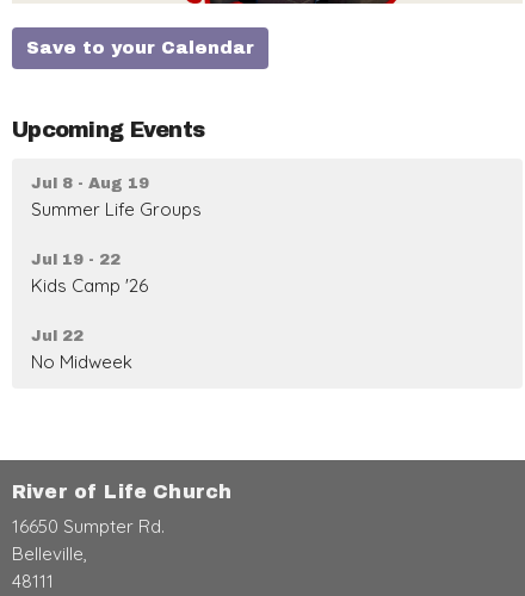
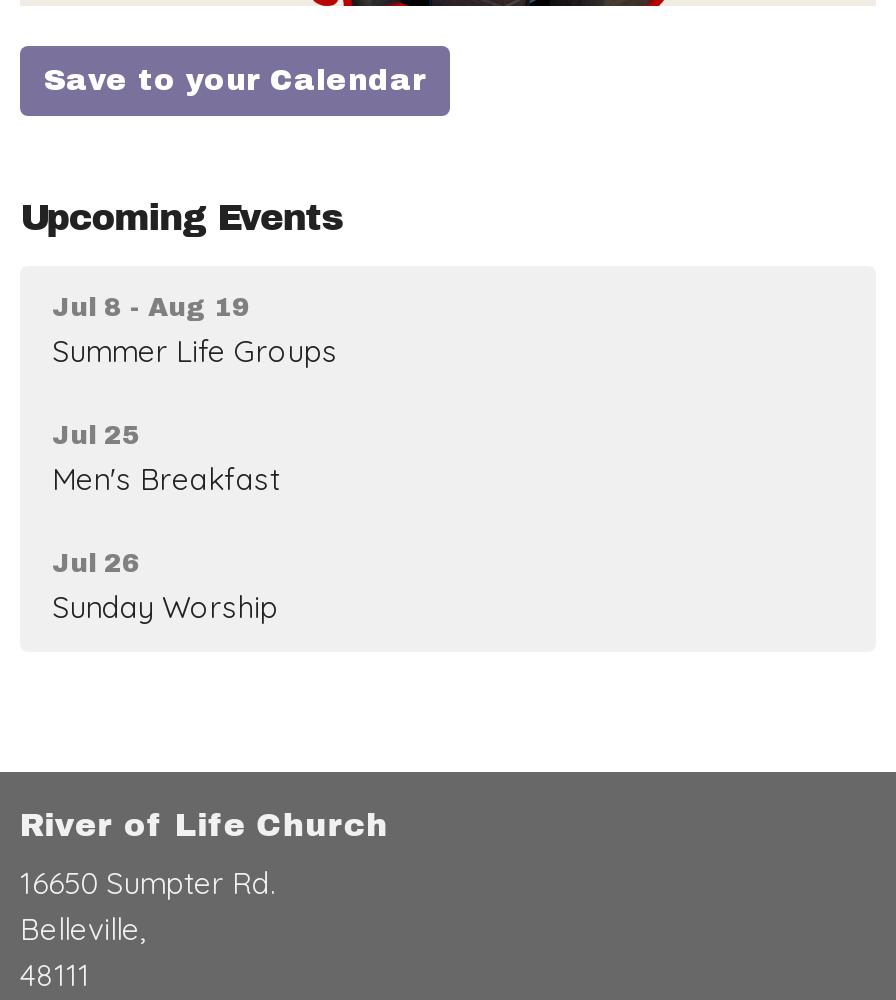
[31,252,148,297] Jul 19 - 22 | Kids Camp '26 -> [52,422,280,498] Jul 25 | Men's Breakfast
[31,328,132,373] Jul 22 | No Midweek -> [52,550,278,626] Jul 26 | Sunday Worship

